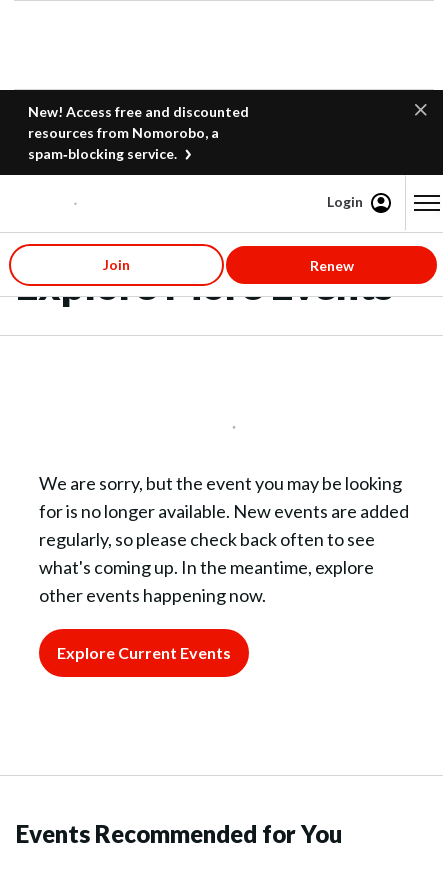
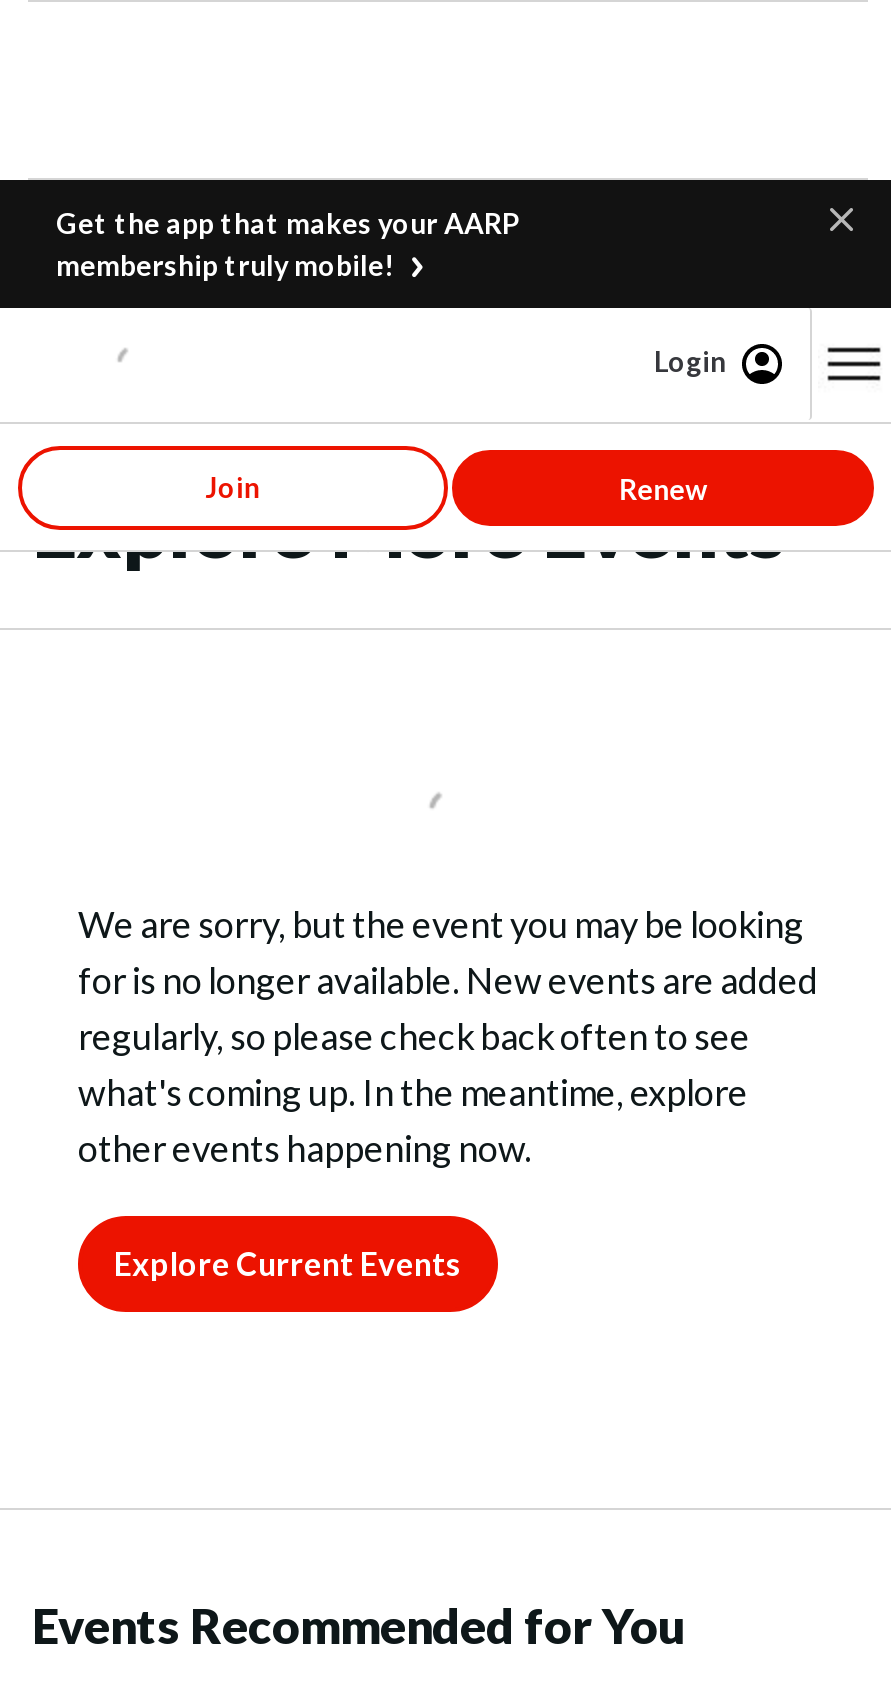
[28,103,249,162] New! Access free and discounted | resources from Nomorobo, a | spam‑blocking service. -> [56,206,520,282] Get the app that makes your AARP | membership truly mobile!

